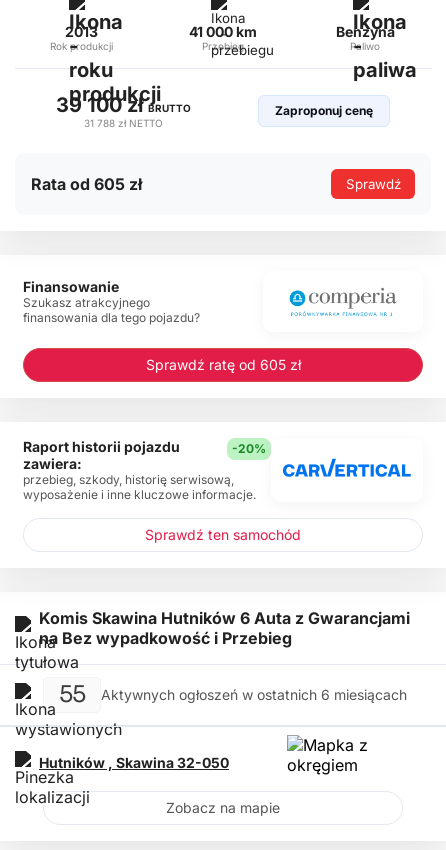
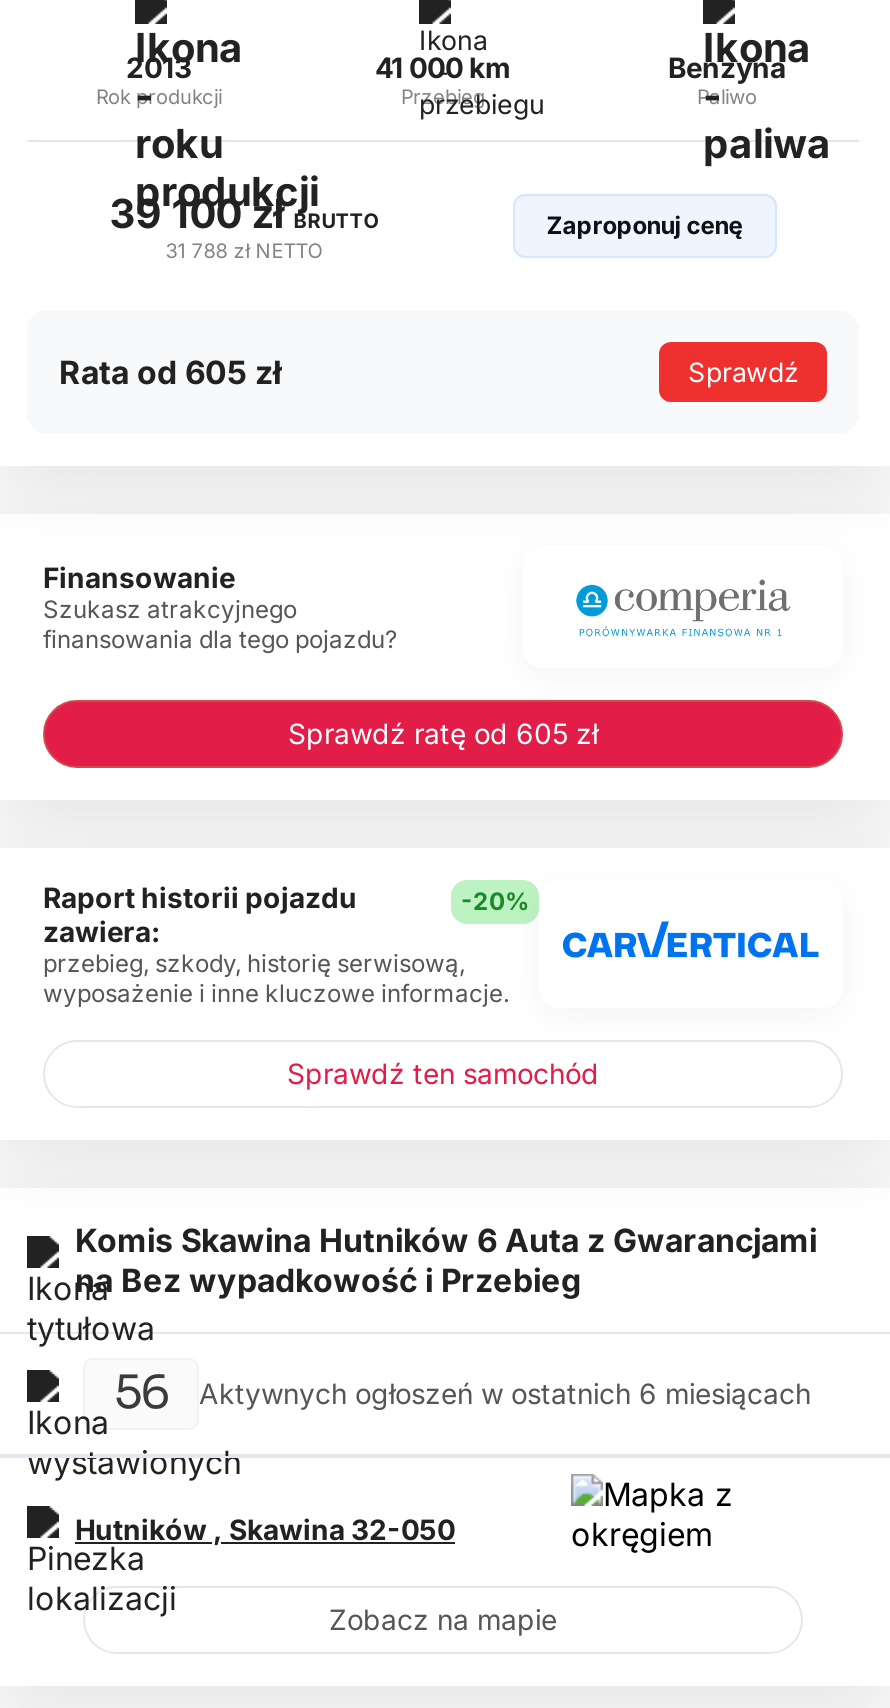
[59,680,407,709] 55 Aktywnych ogłoszeń w ostatnich 6 miesiącach -> [114,1365,811,1423] 56 Aktywnych ogłoszeń w ostatnich 6 miesiącach

